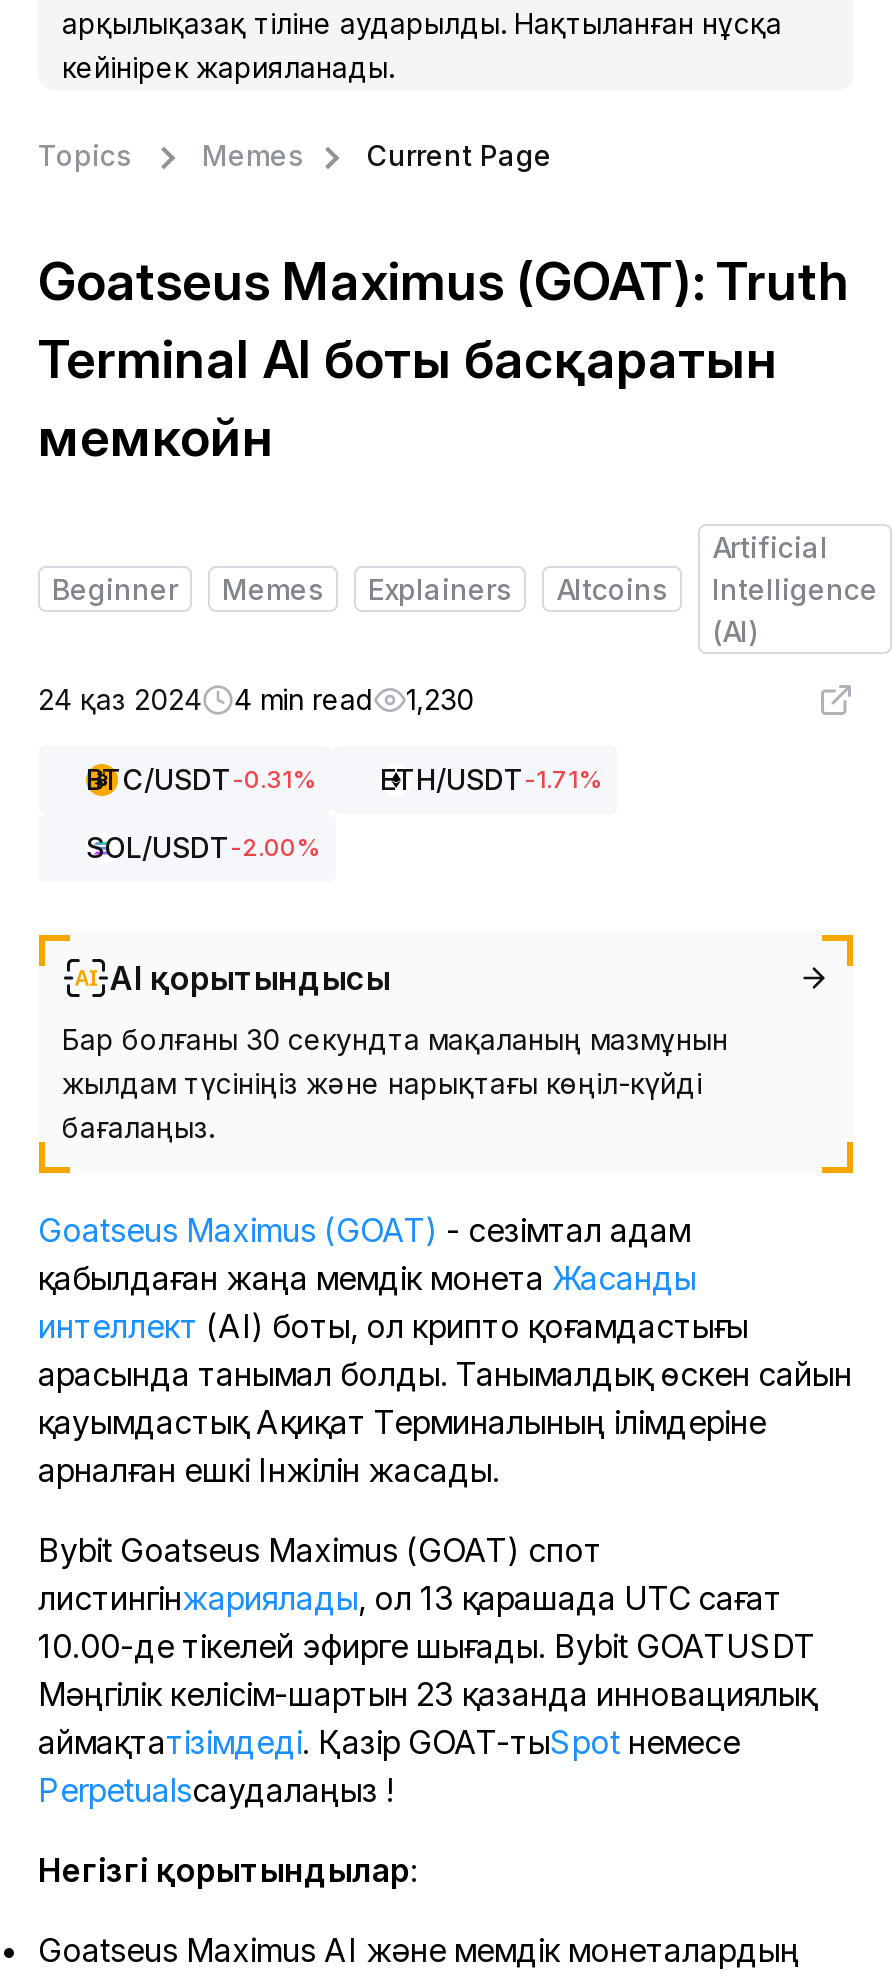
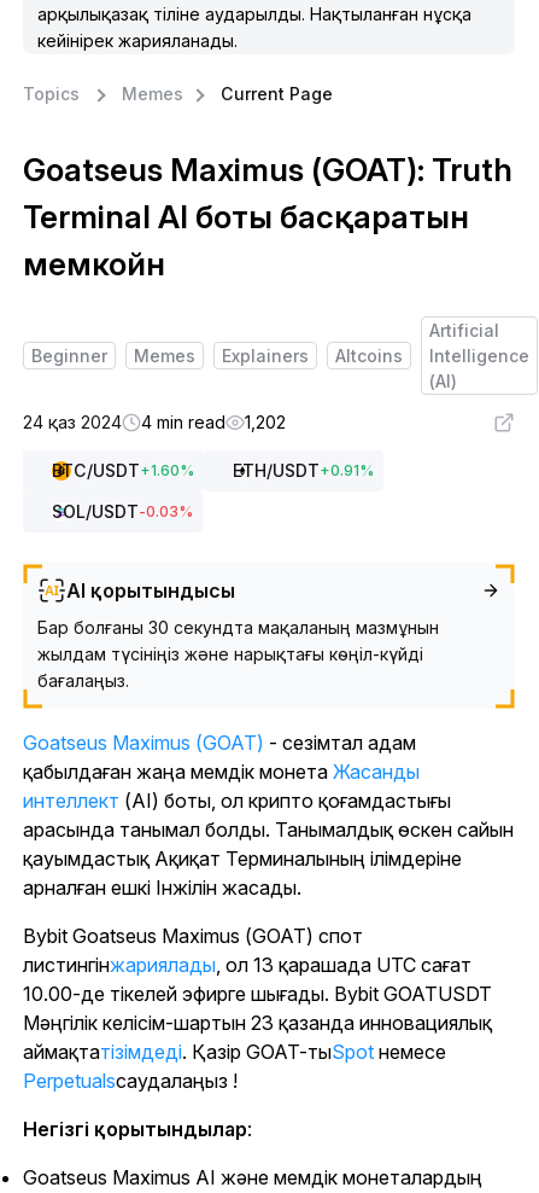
[38,682,474,716] 24 қаз 2024 4 min read 1,230 -> [23,412,286,432] 24 қаз 2024 4 min read 1,202
[86,762,602,796] BTC/USDT-0.31% | ETH/USDT-1.71% -> [52,460,374,481] BTC/USDT + 1.60% | ETH/USDT + 0.91%
[86,830,320,864] SOL/USDT-2.00% -> [52,501,193,522] SOL/USDT-0.03%

